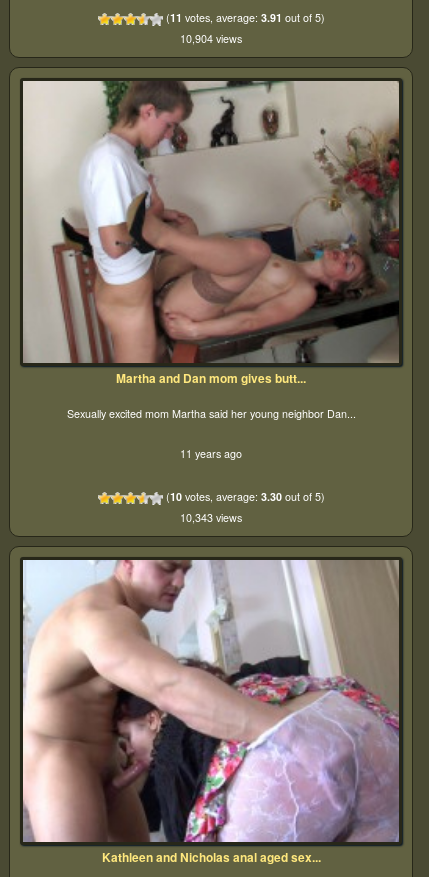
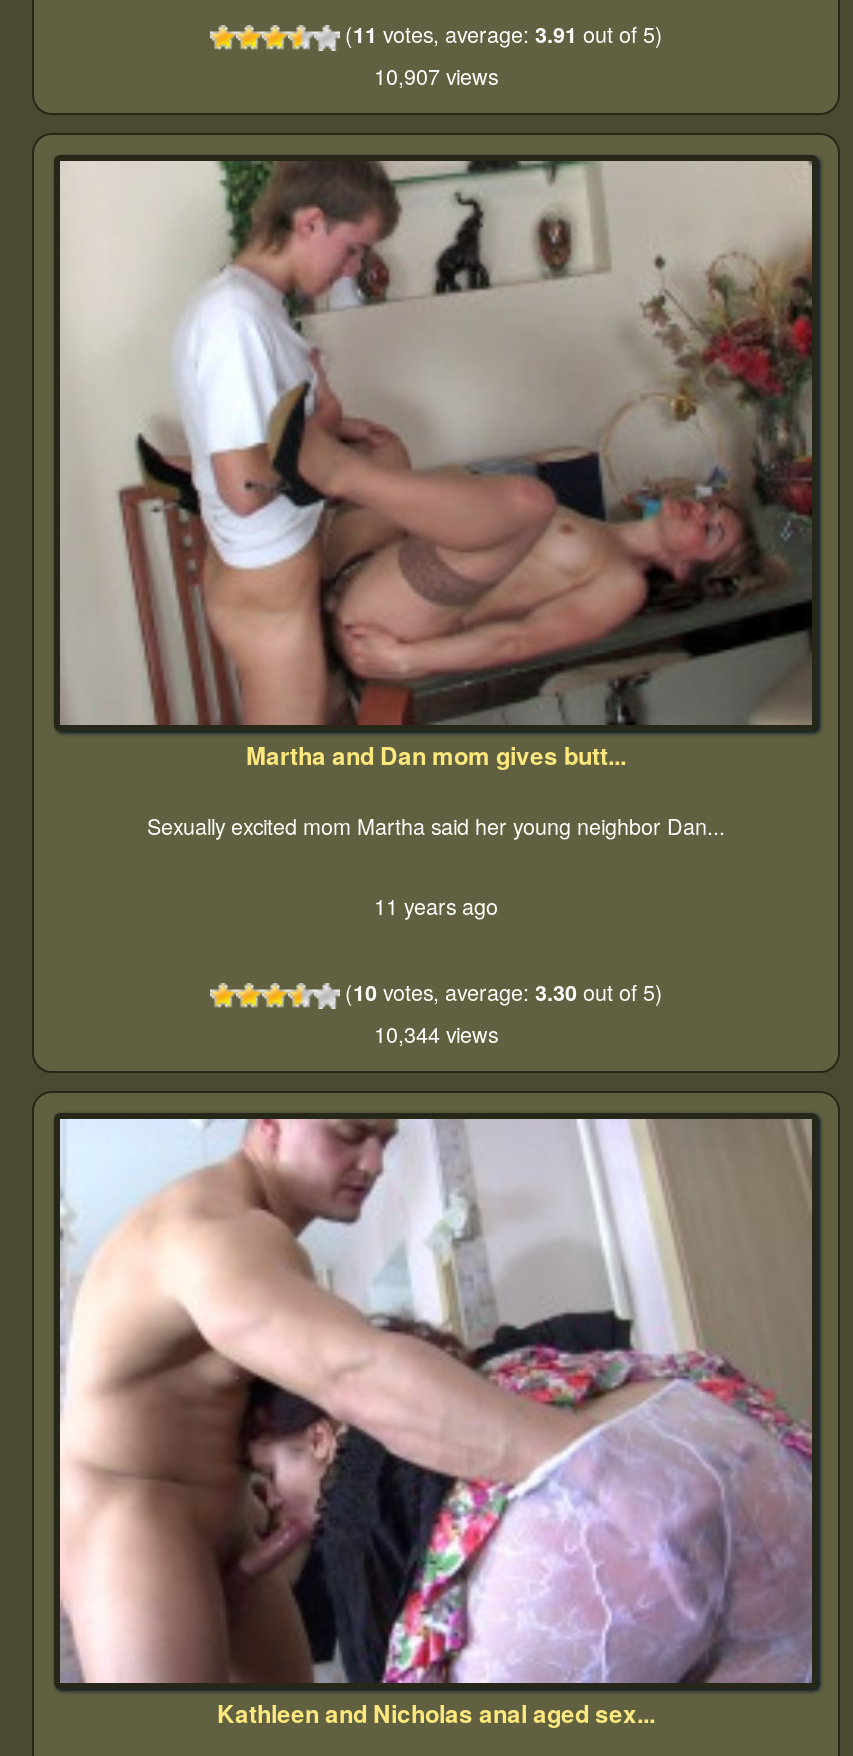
[180,31,242,46] 10,904 views -> [374,62,498,92] 10,907 views
[180,510,242,525] 10,343 views -> [374,1020,498,1050] 10,344 views

